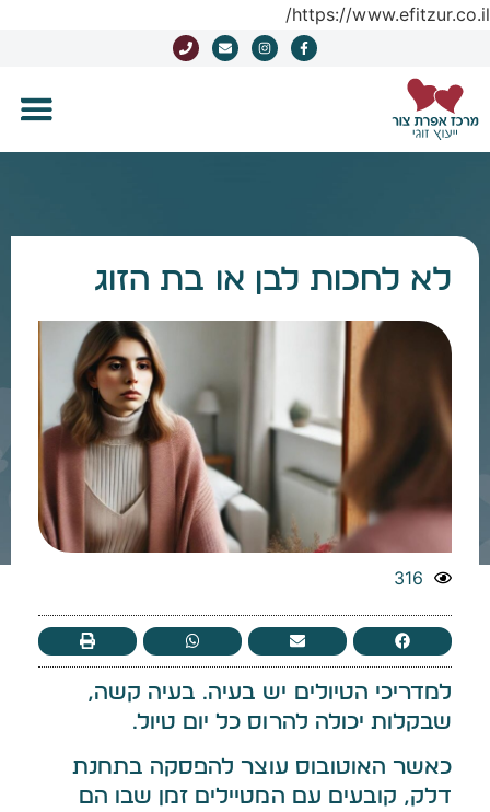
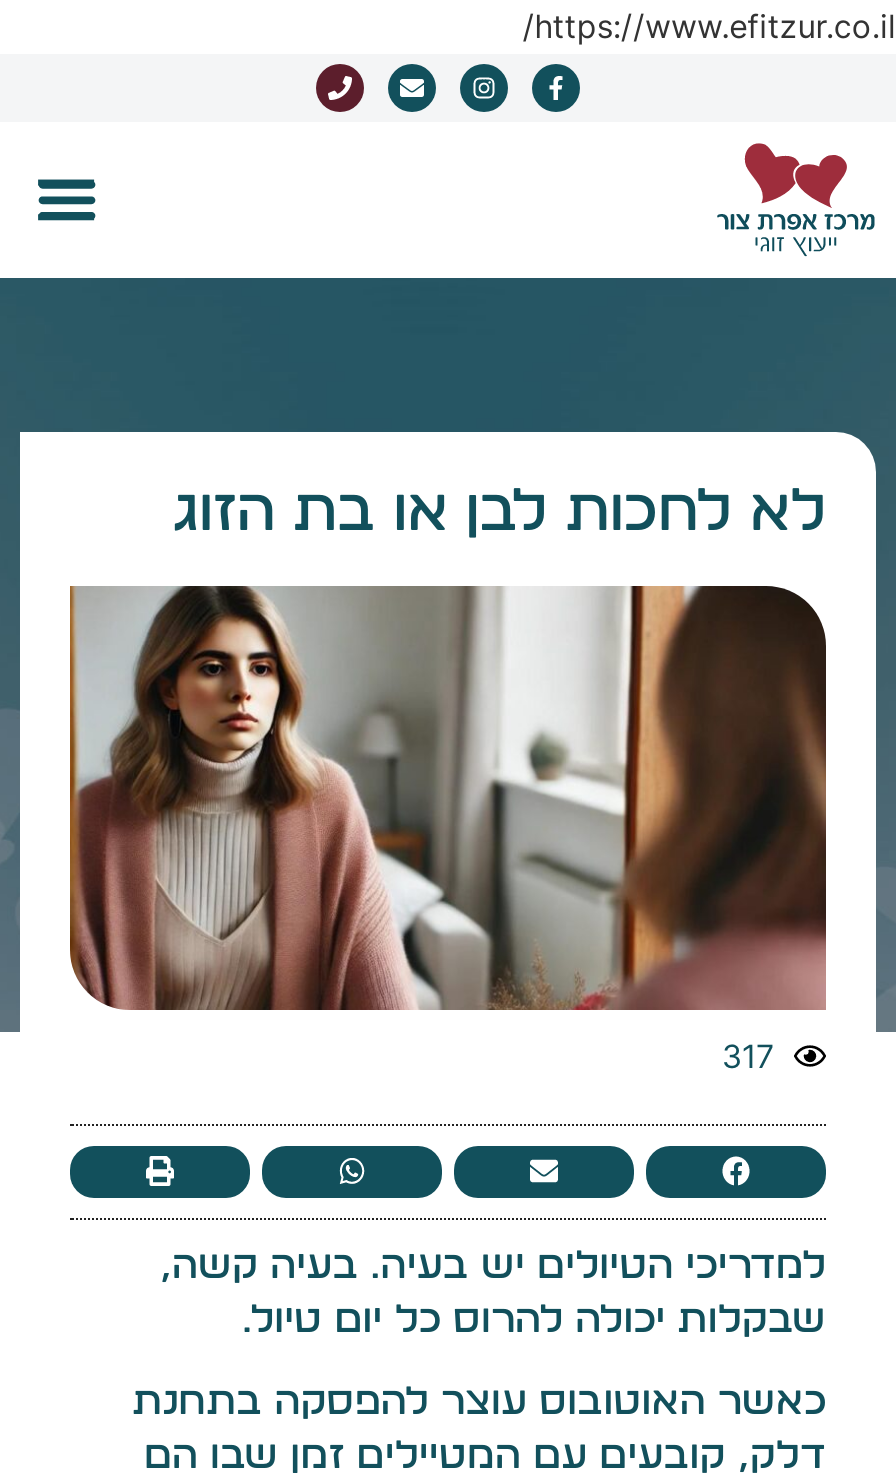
[394,567,423,589] 316 -> [722,1036,774,1076] 317

